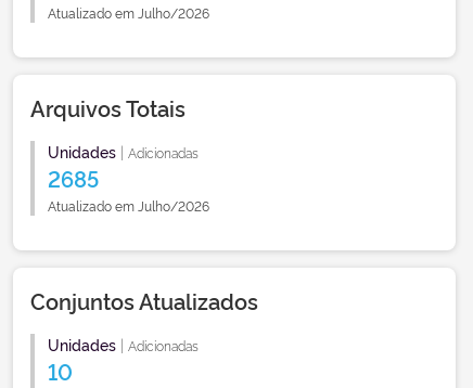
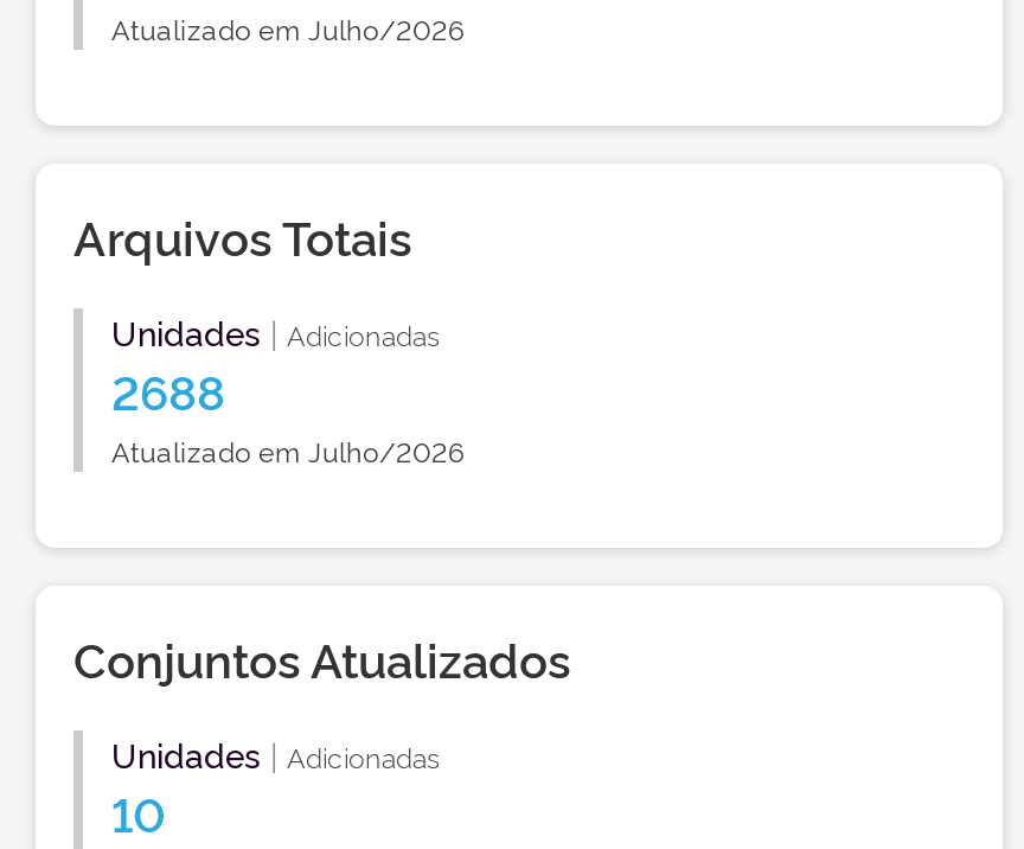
[48,162,99,192] 2685 -> [111,355,225,421] 2688

